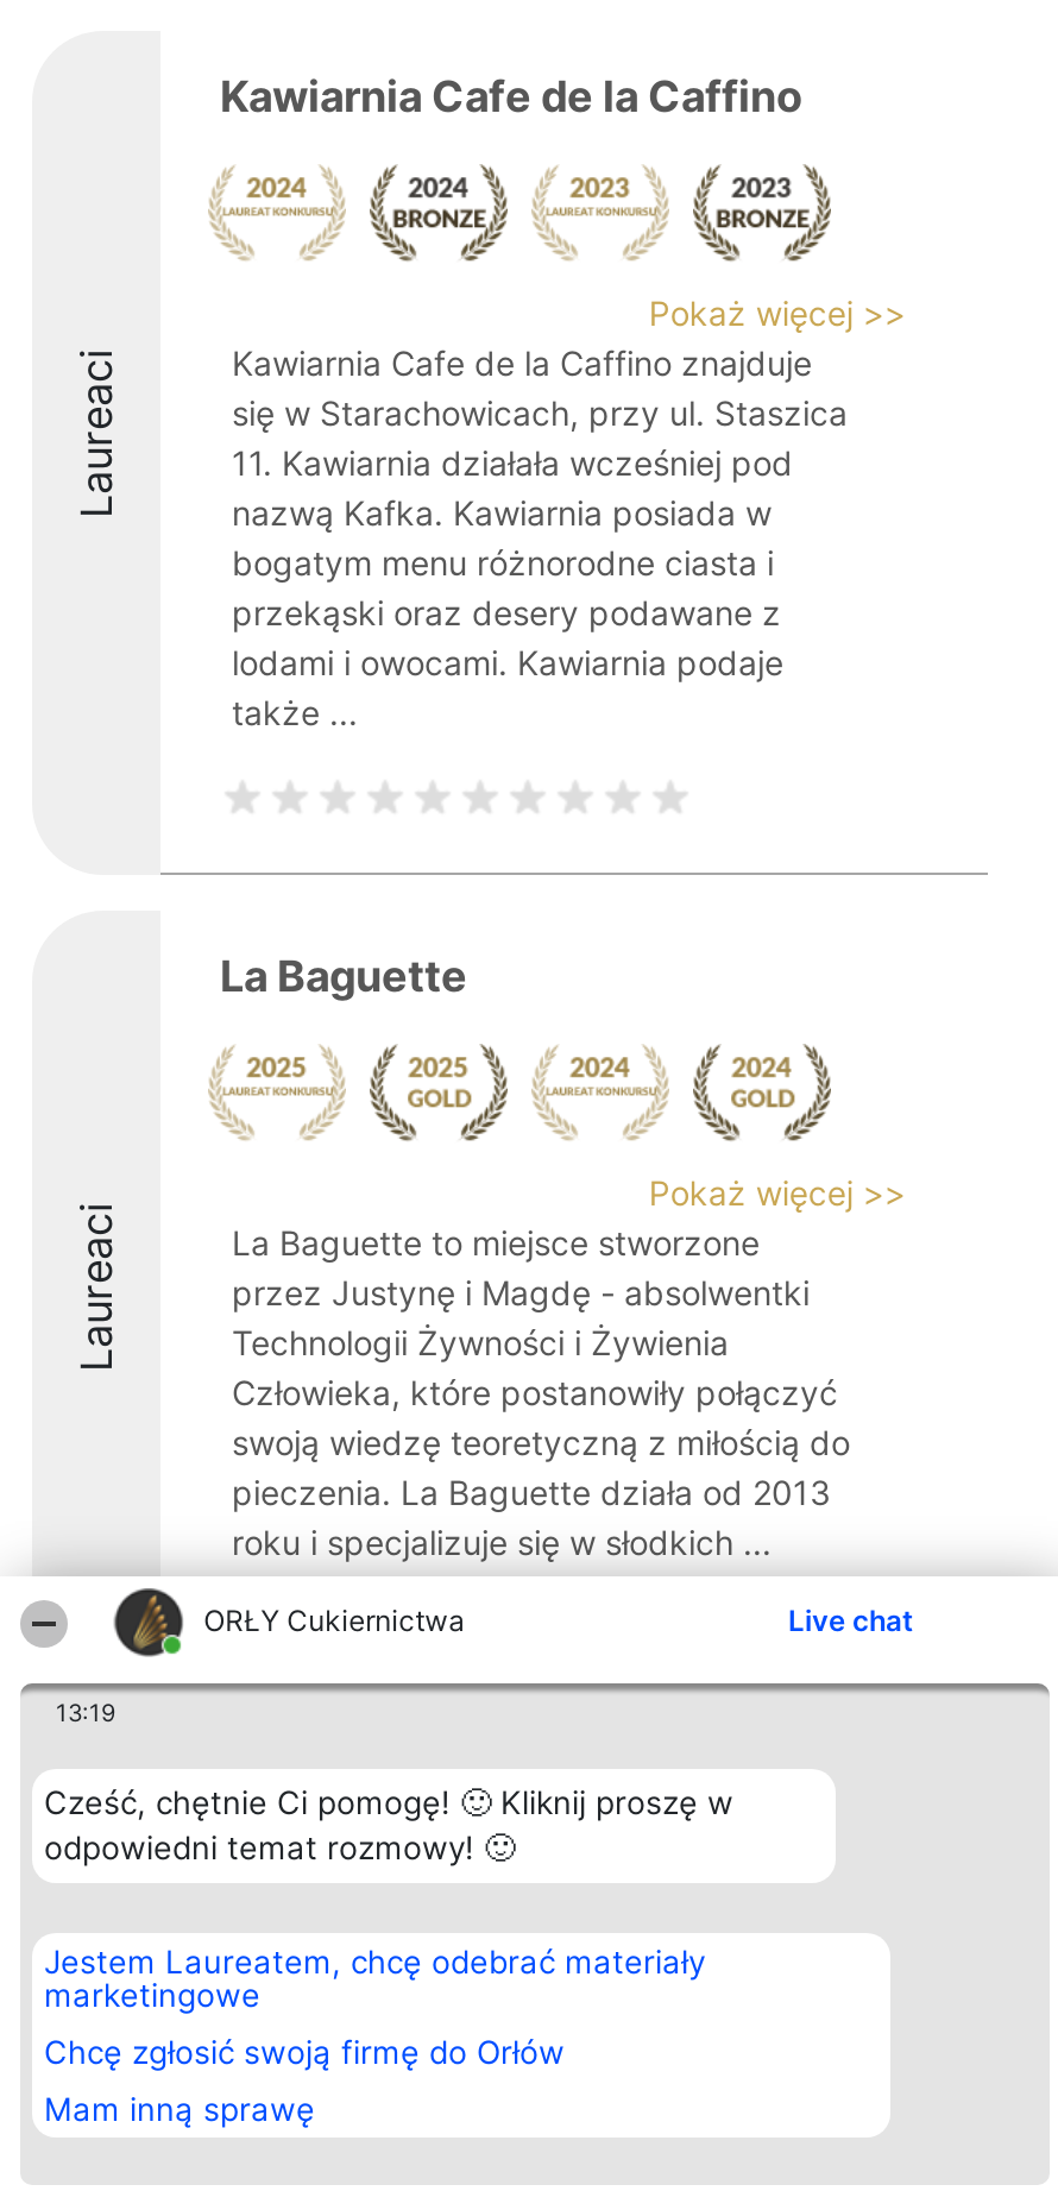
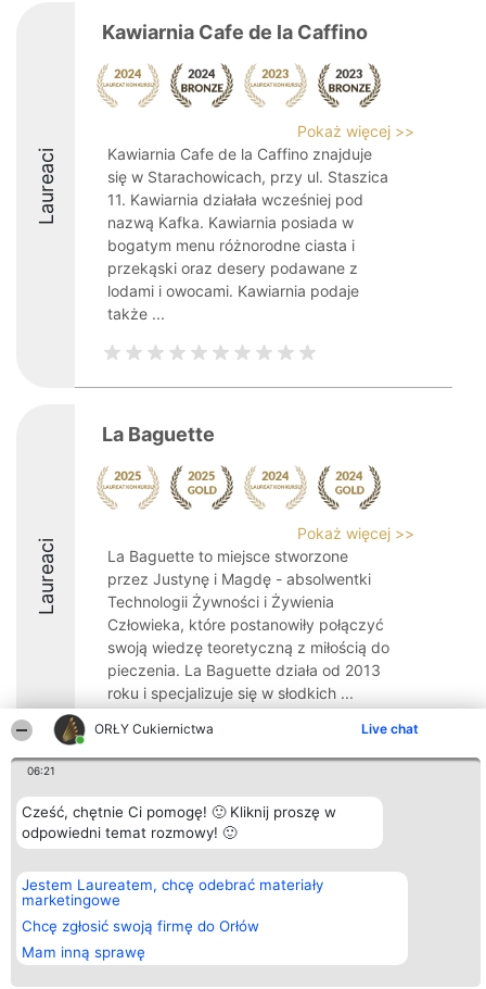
[56,1698,115,1726] 13:19 -> [27,764,55,777] 06:21

